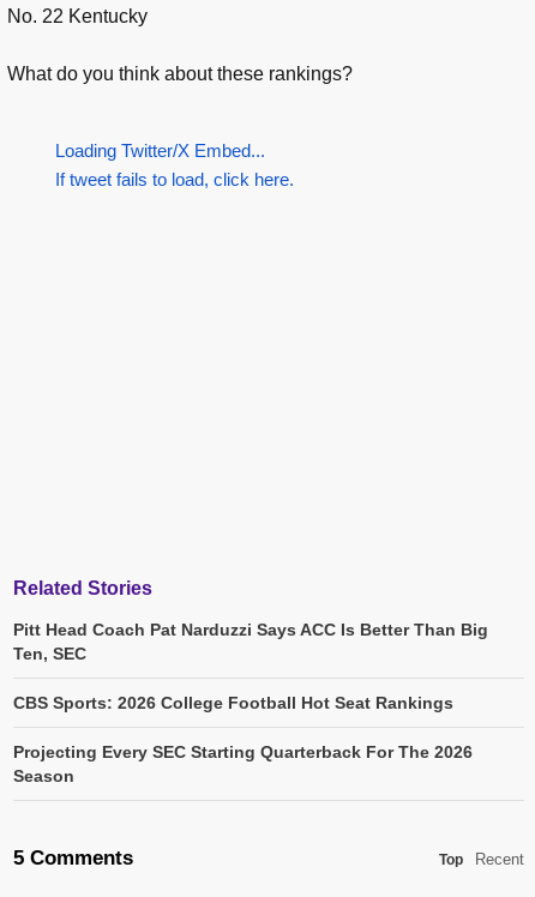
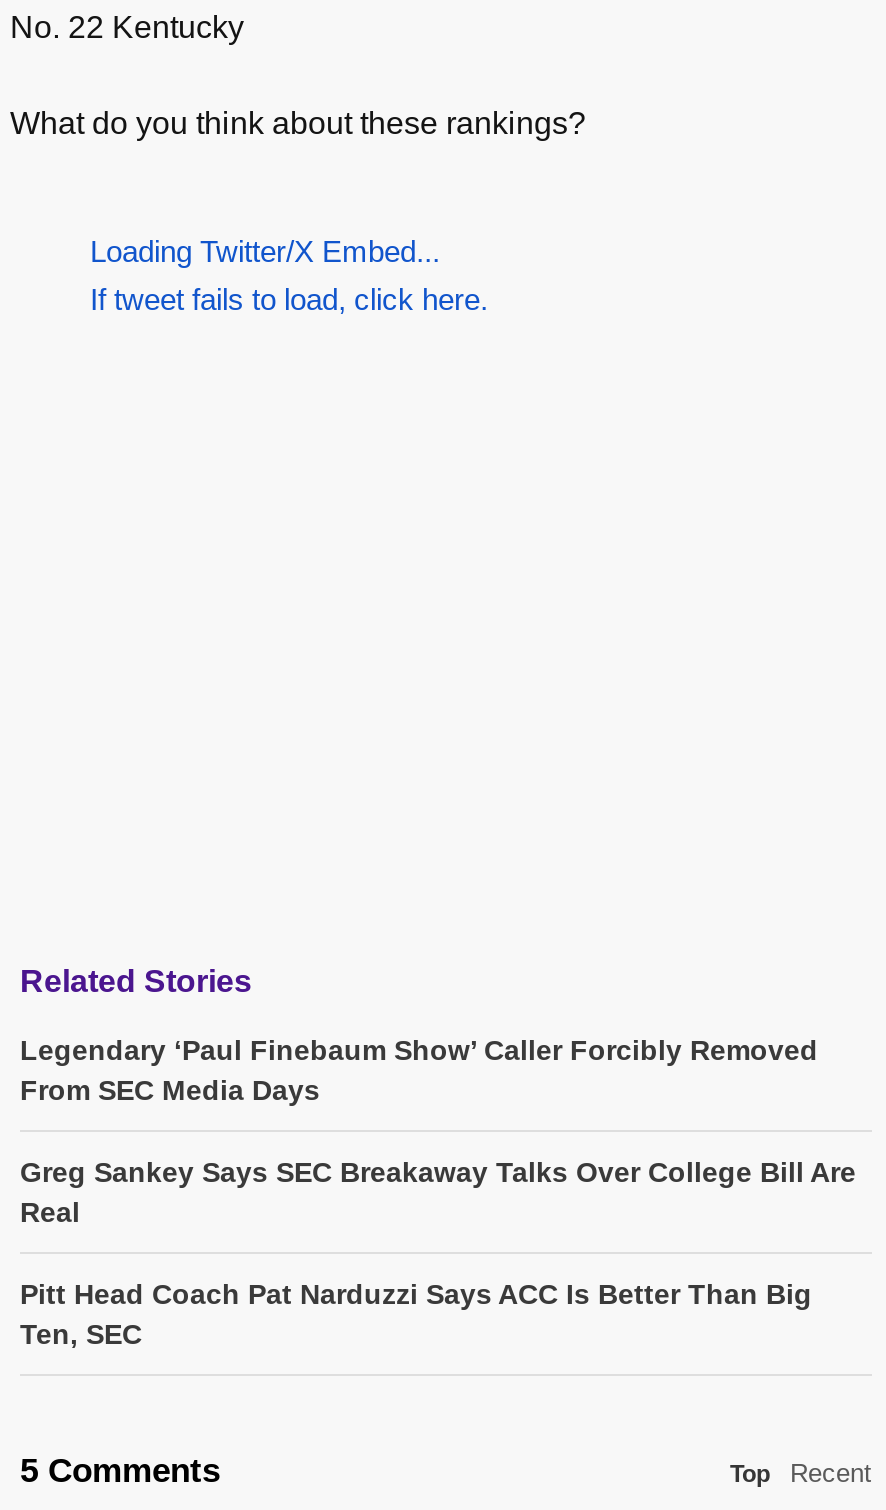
none -> [20,1035,856,1229] Legendary ‘Paul Finebaum Show’ Caller Forcibly Removed | From SEC Media Days | Greg Sankey Says SEC Breakaway Talks Over College Bill Are | Real
moved [13,621,488,664] -> [20,1279,812,1351]: Pitt Head Coach Pat Narduzzi Says ACC Is Better Than Big | Ten, SEC
[13,694,473,786] CBS Sports: 2026 College Football Hot Seat Rankings | Projecting Every SEC Starting Quarterback For The 2026 | Season -> none

